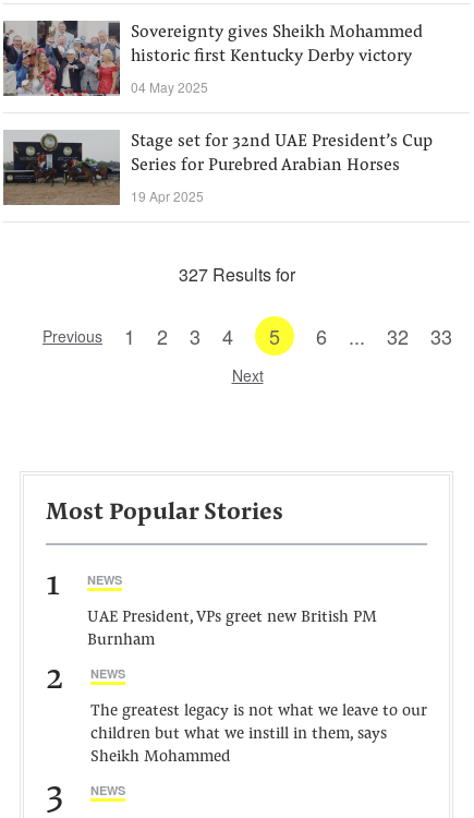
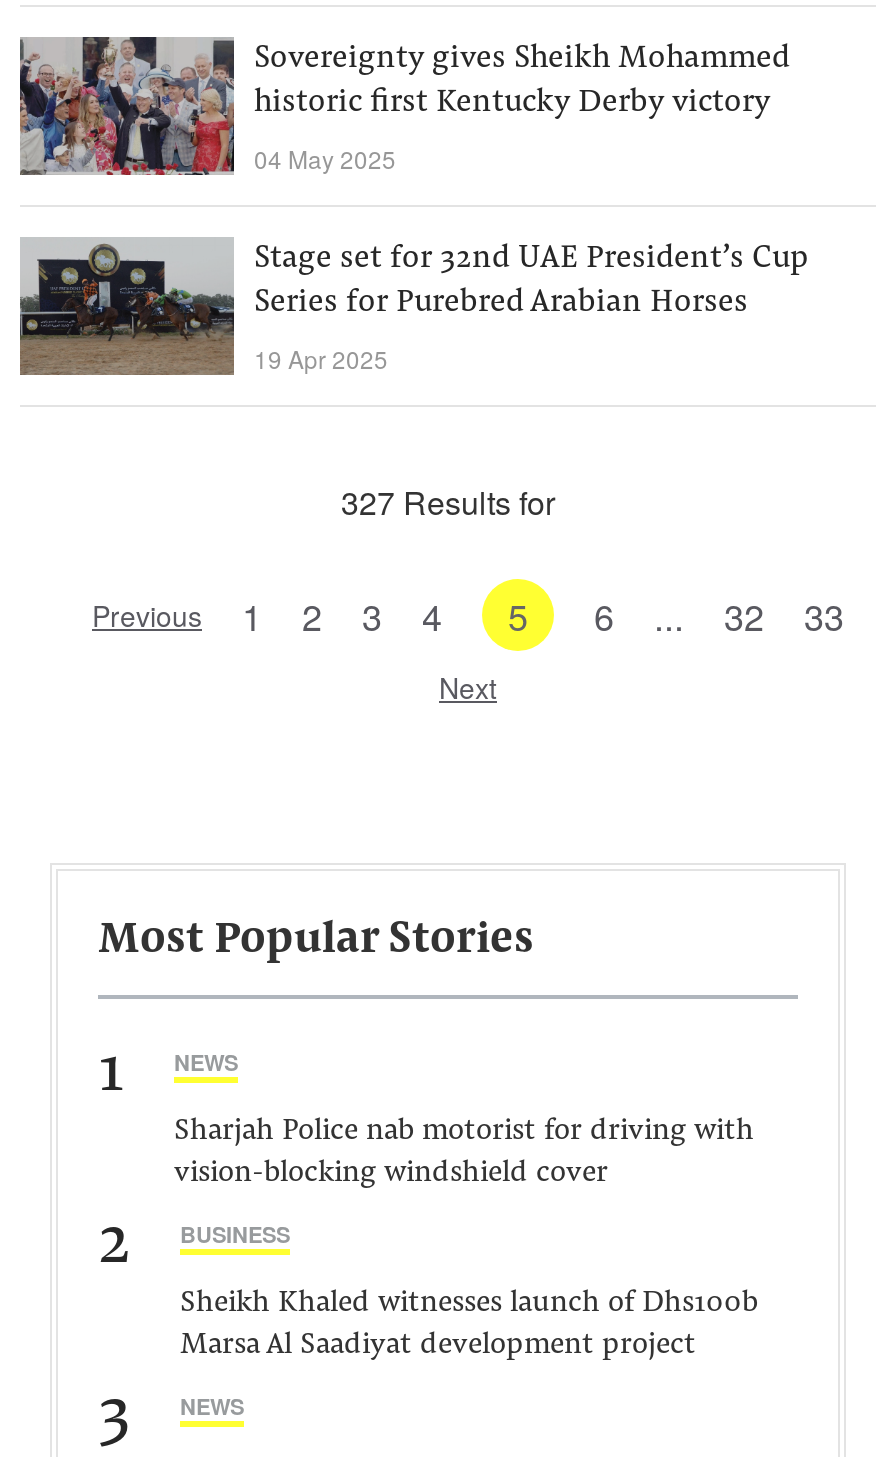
[87,610,377,649] UAE President, VPs greet new British PM | Burnham -> [174,1117,754,1189] Sharjah Police nab motorist for driving with | vision-blocking windshield cover
[90,665,125,682] NEWS -> [180,1219,290,1249] BUSINESS
[90,703,427,766] The greatest legacy is not what we leave to our | children but what we instill in them, says | Sheikh Mohammed -> [180,1289,758,1361] Sheikh Khaled witnesses launch of Dhs100b | Marsa Al Saadiyat development project

